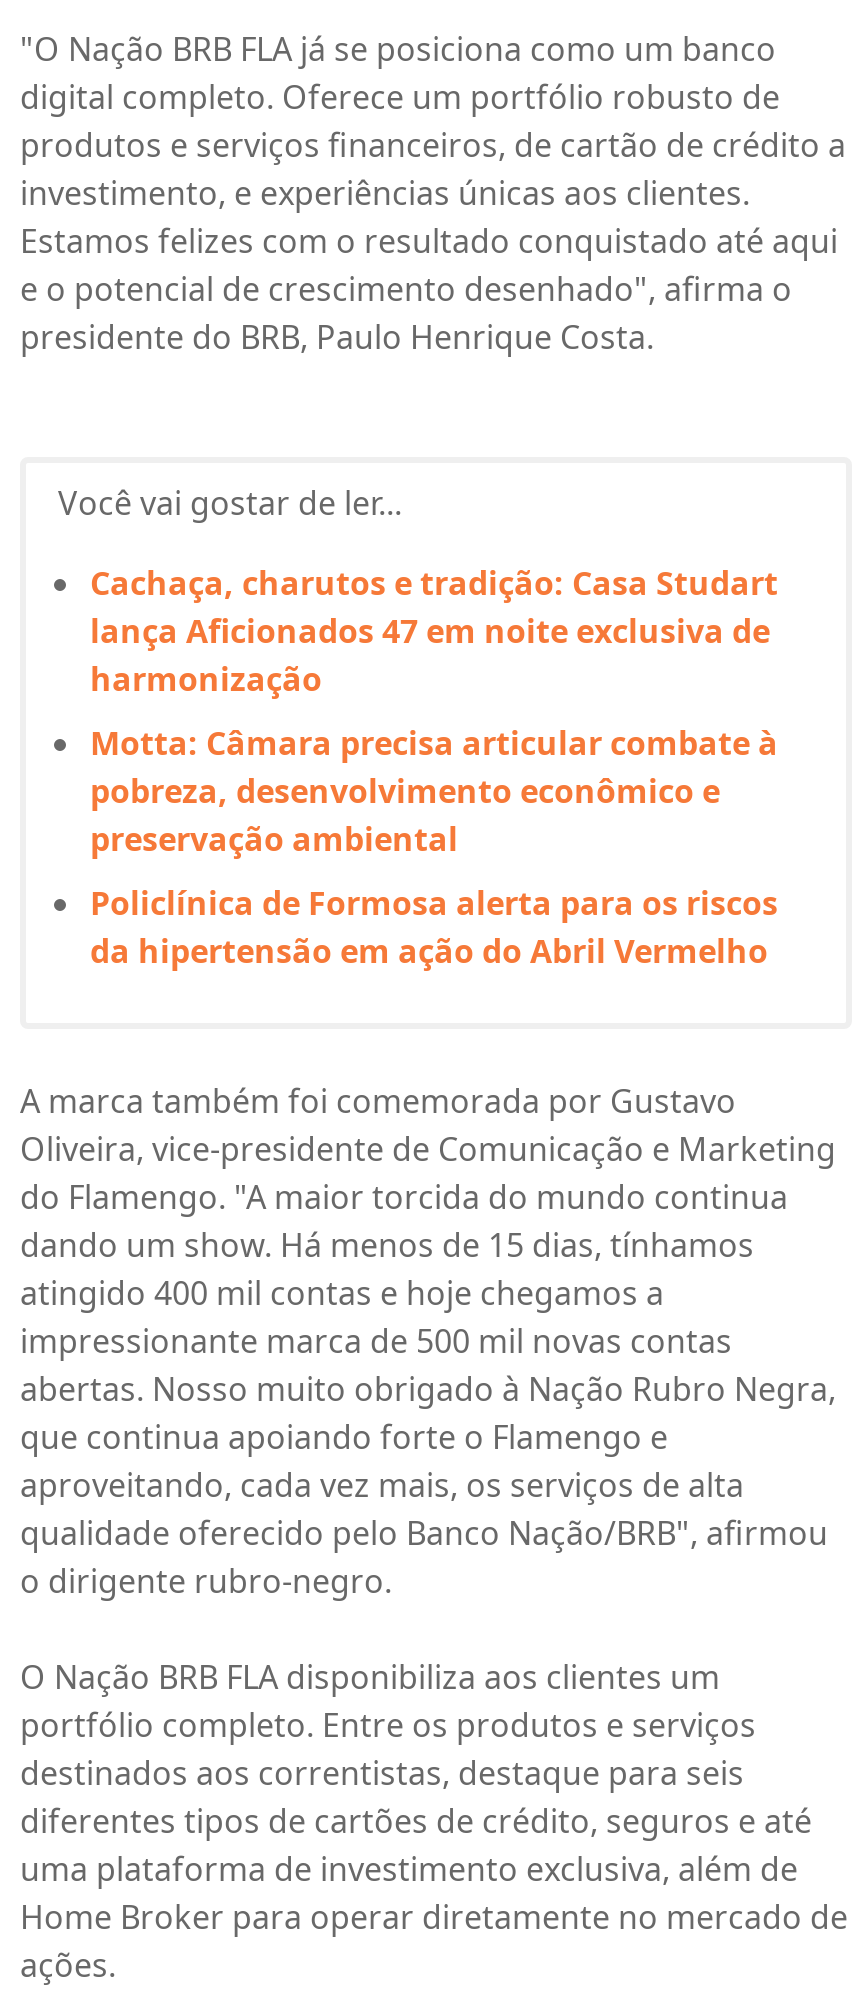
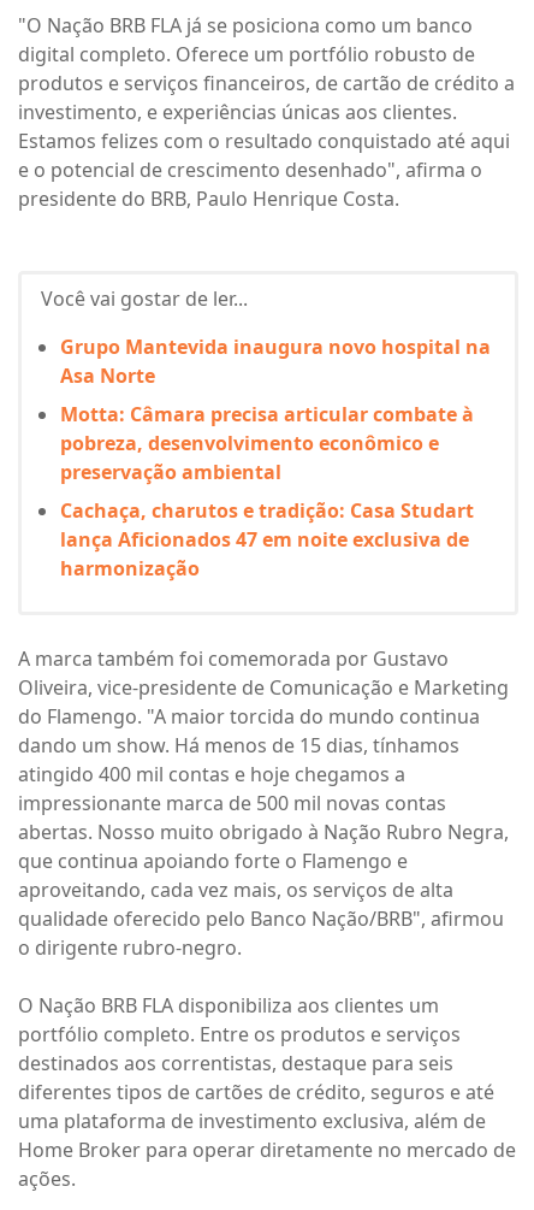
none -> [60,334,491,389] Grupo Mantevida inaugura novo hospital na | Asa Norte
moved [90,562,778,702] -> [60,498,474,582]: Cachaça, charutos e tradição: Casa Studart | lança Aficionados 47 em noite exclusiva de | harmonização
moved [90,722,778,862] -> [60,401,474,486]: Motta: Câmara precisa articular combate à | pobreza, desenvolvimento econômico e | preservação ambiental
[90,882,778,974] Policlínica de Formosa alerta para os riscos | da hipertensão em ação do Abril Vermelho -> none

